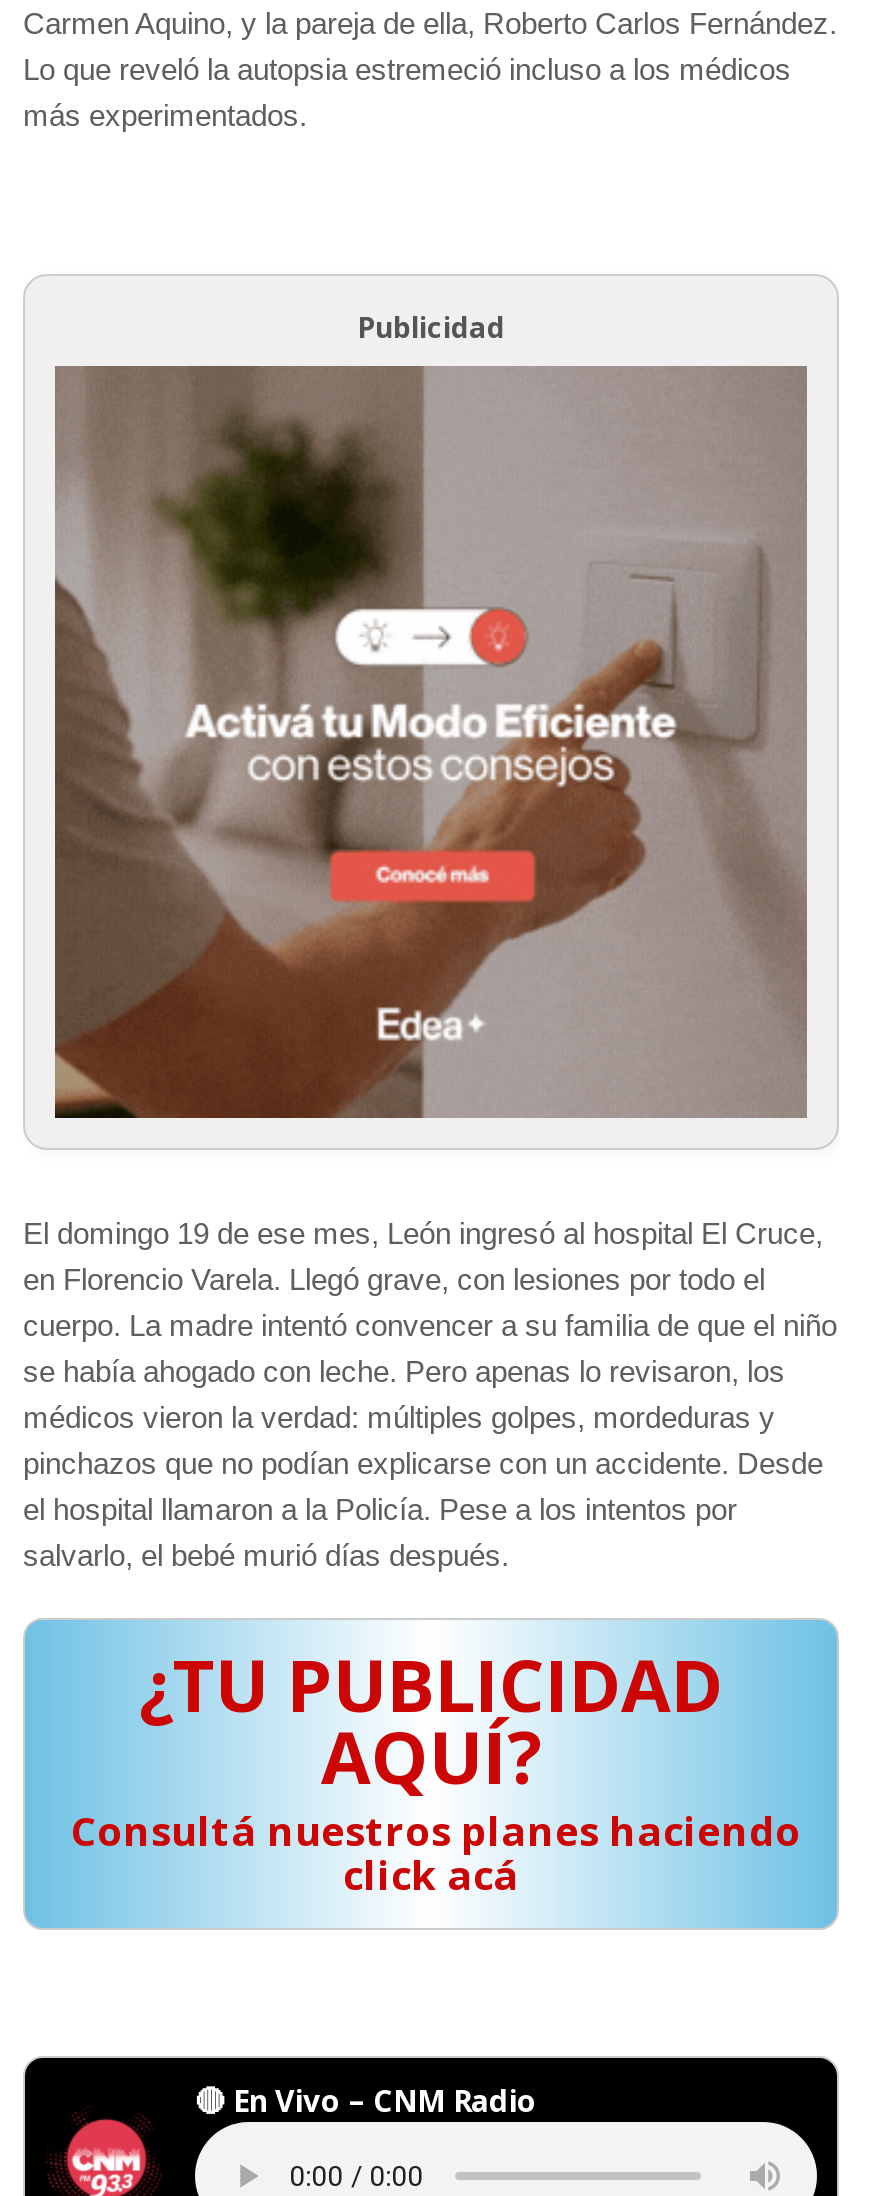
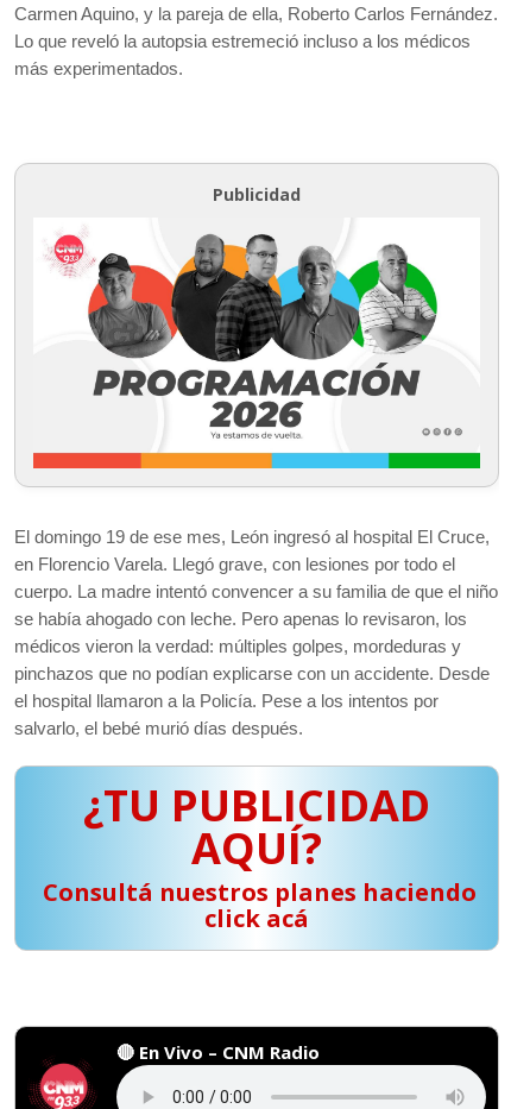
[53,364,809,1120] [image] -> [32,218,481,470] [image]

